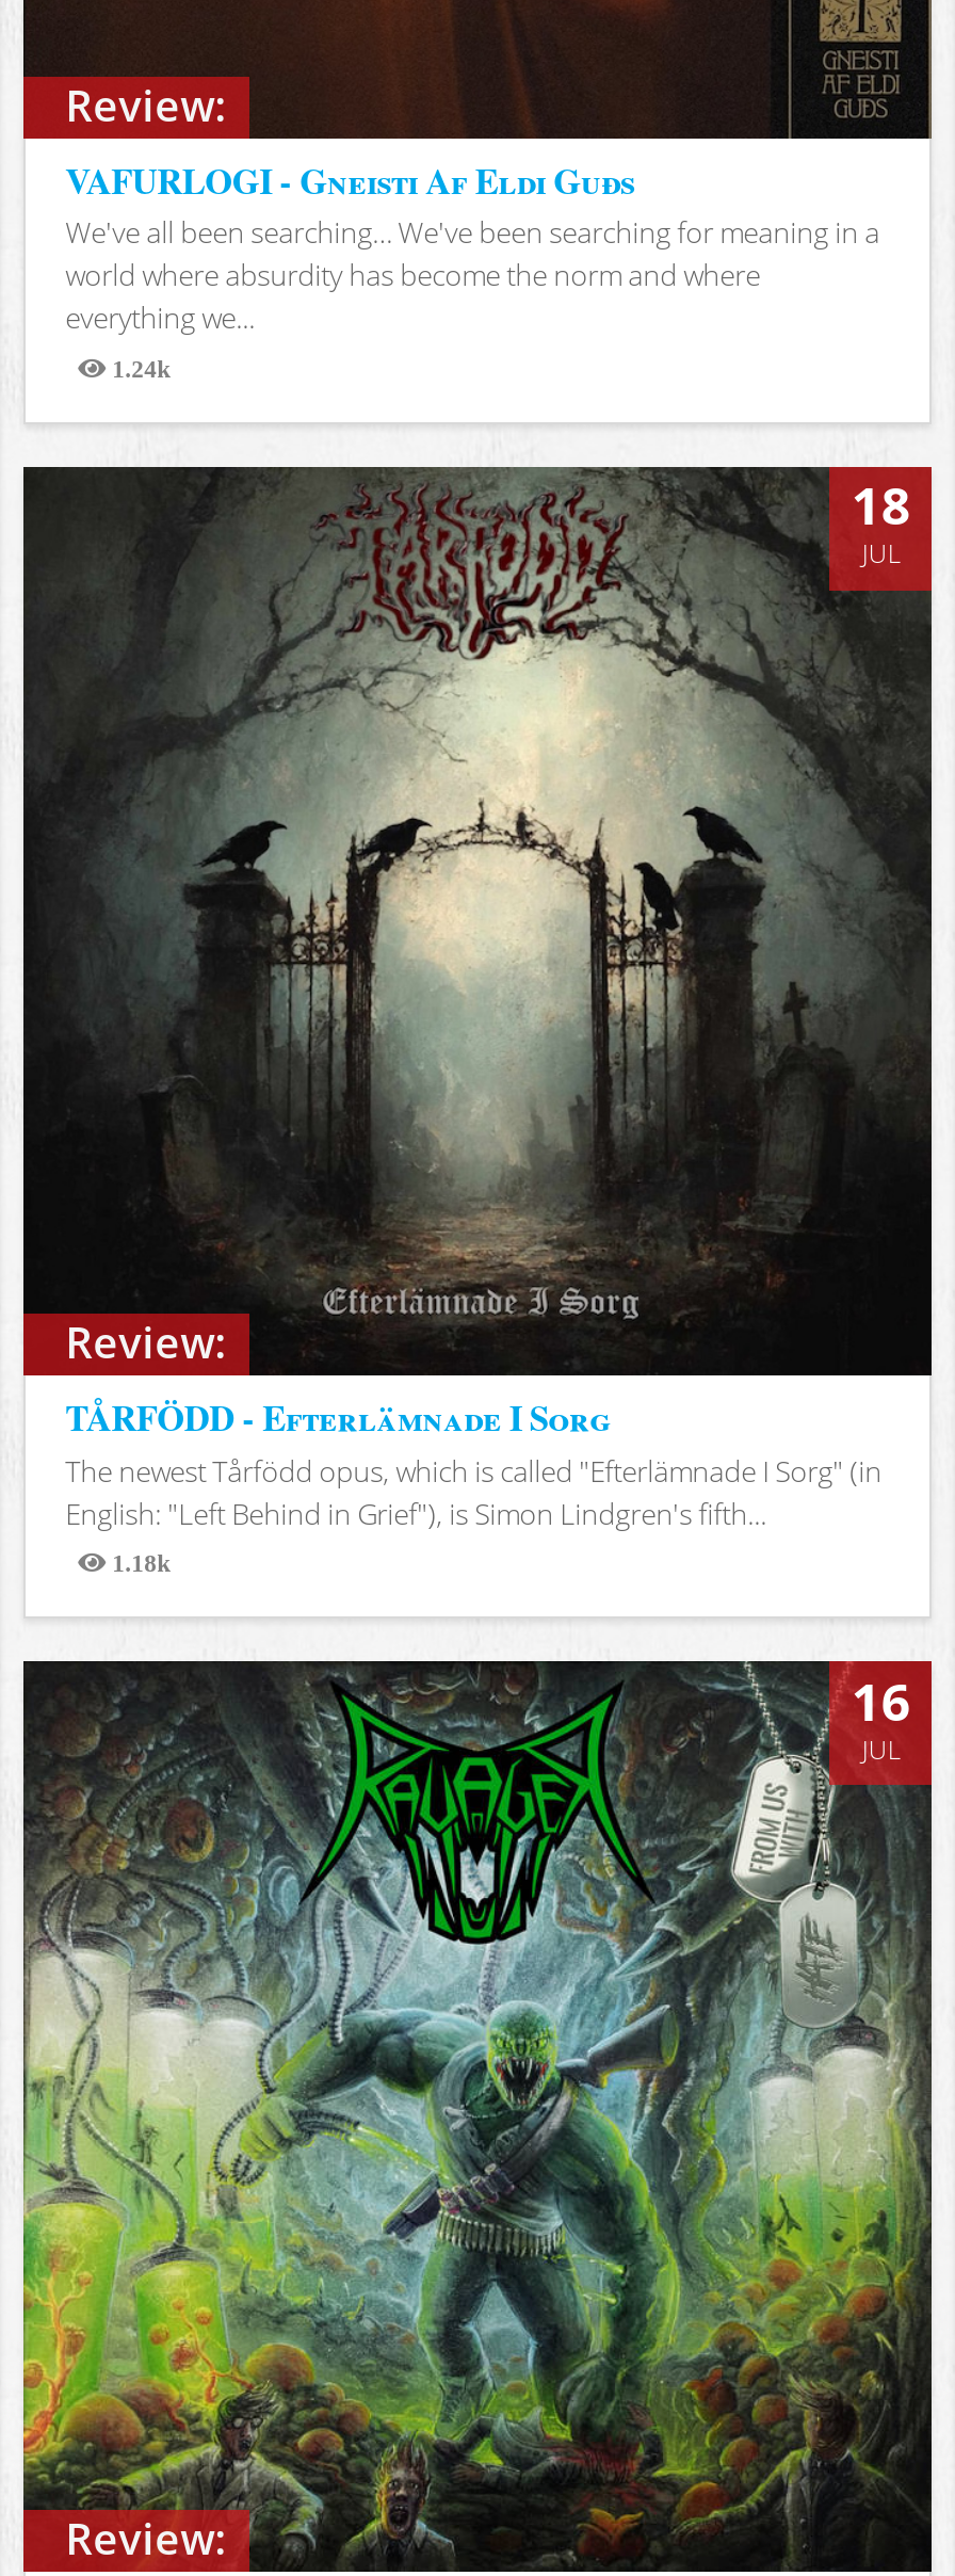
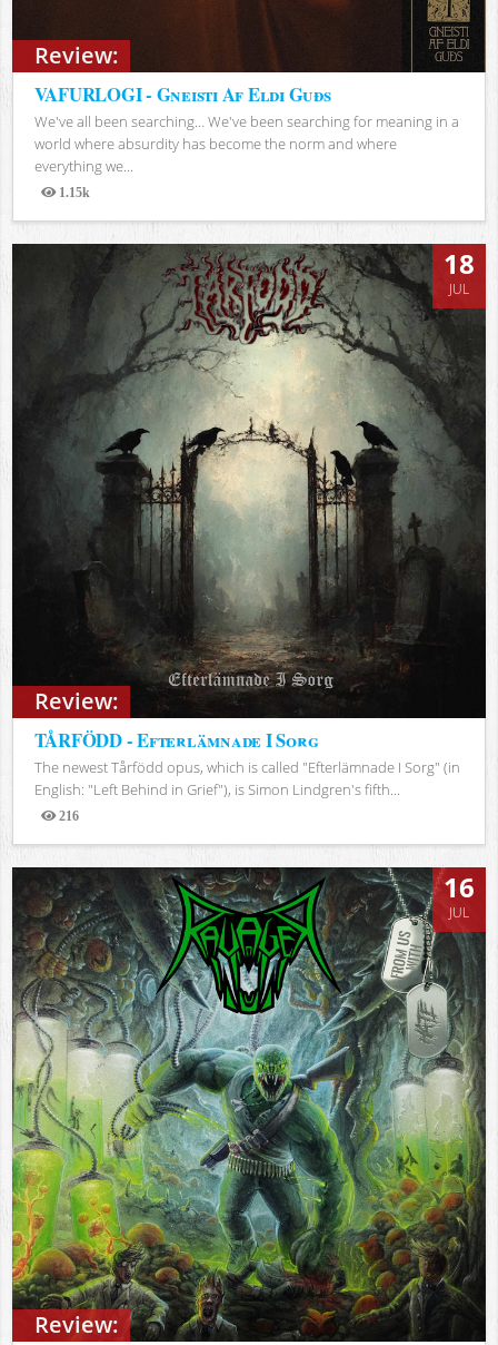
[106,355,172,379] 1.24k -> [55,185,90,198] 1.15k
[106,1550,172,1573] 1.18k -> [55,809,79,821] 216

